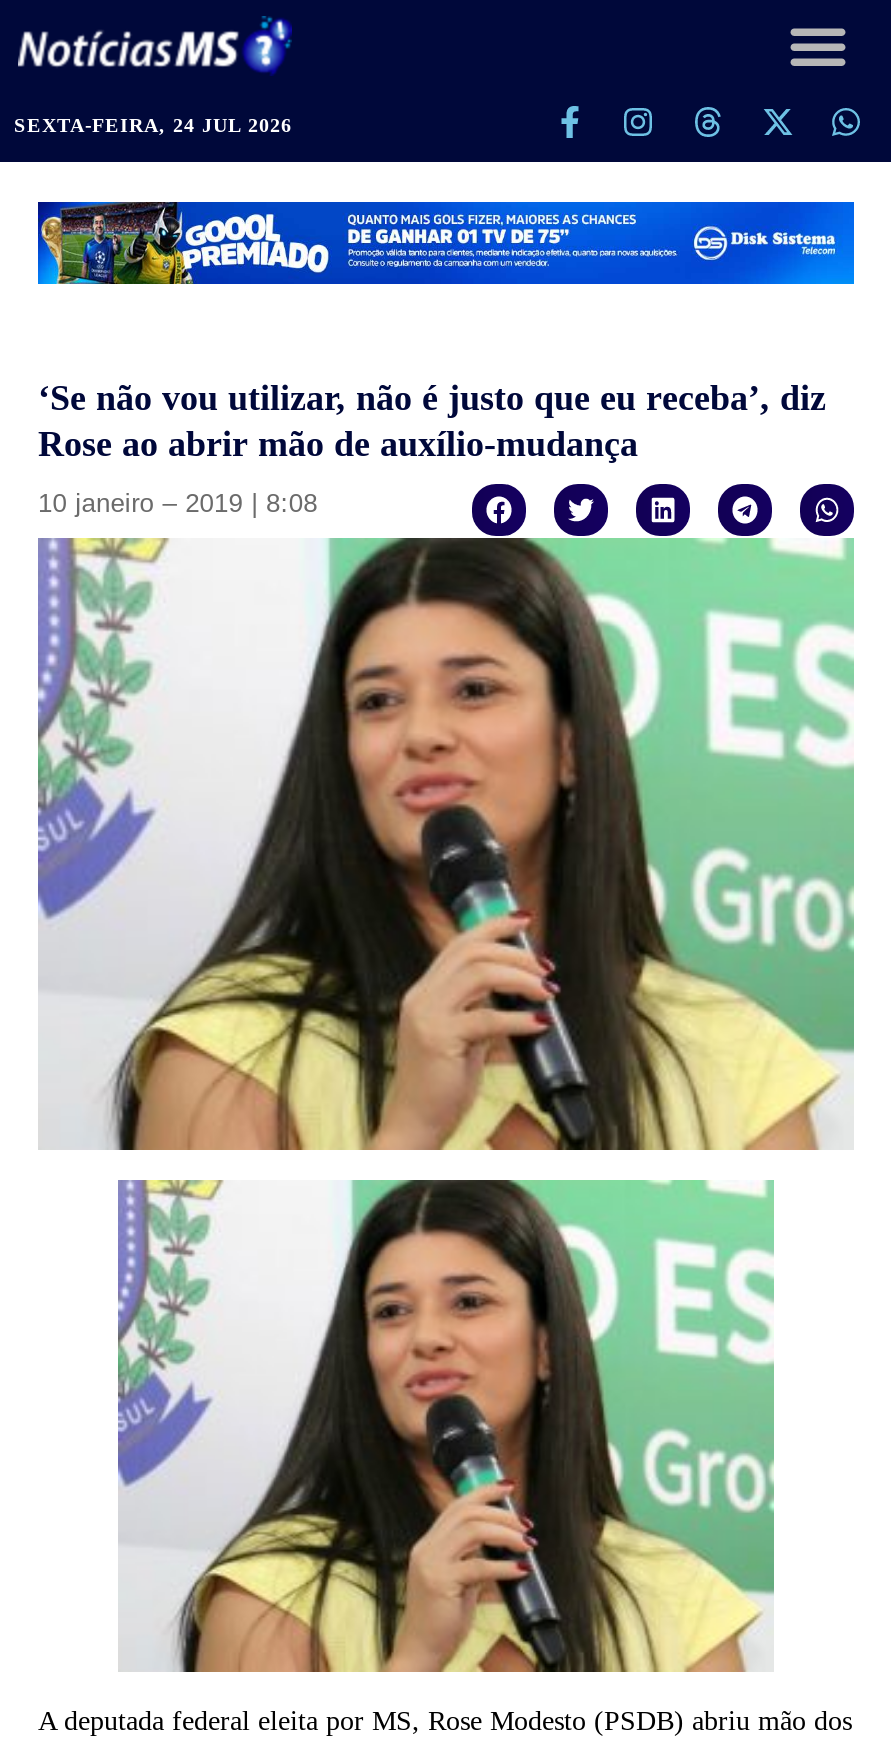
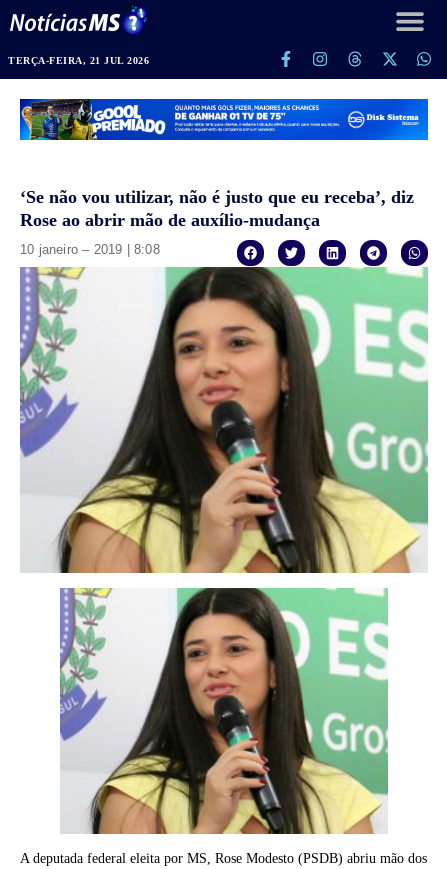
[14,114,292,136] SEXTA-FEIRA, 24 JUL 2026 -> [8,55,149,66] TERÇA-FEIRA, 21 JUL 2026

